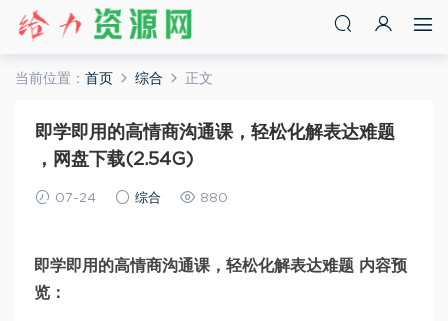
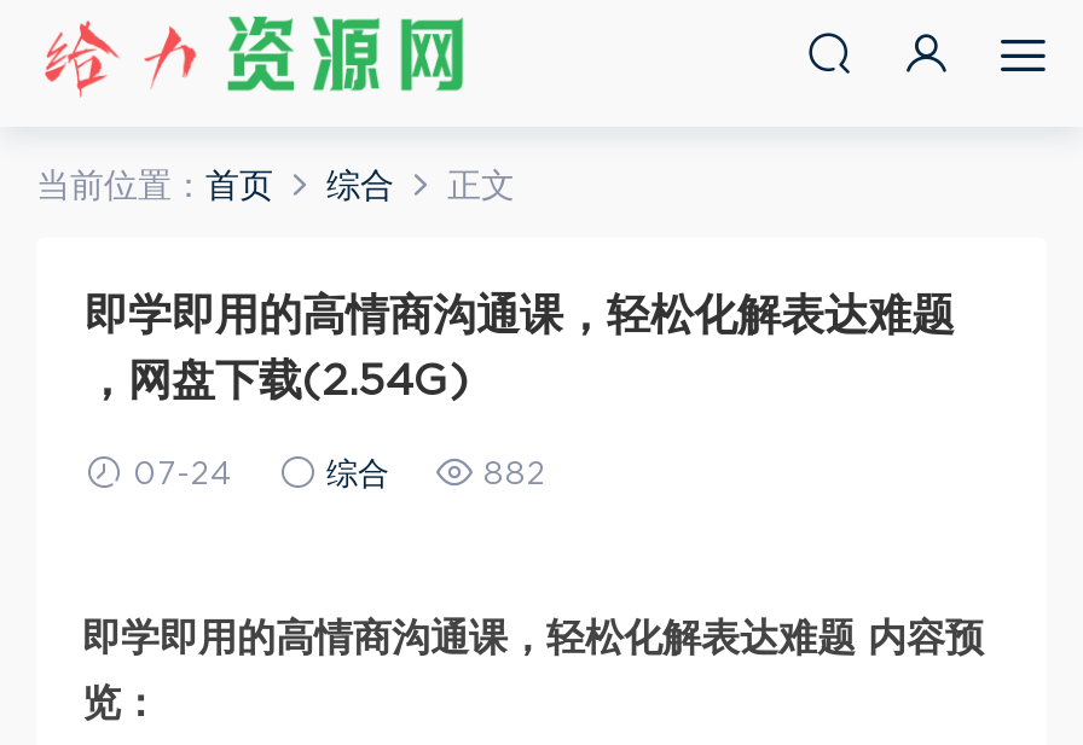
[196,192,228,205] 880 -> [474,460,546,491] 882

